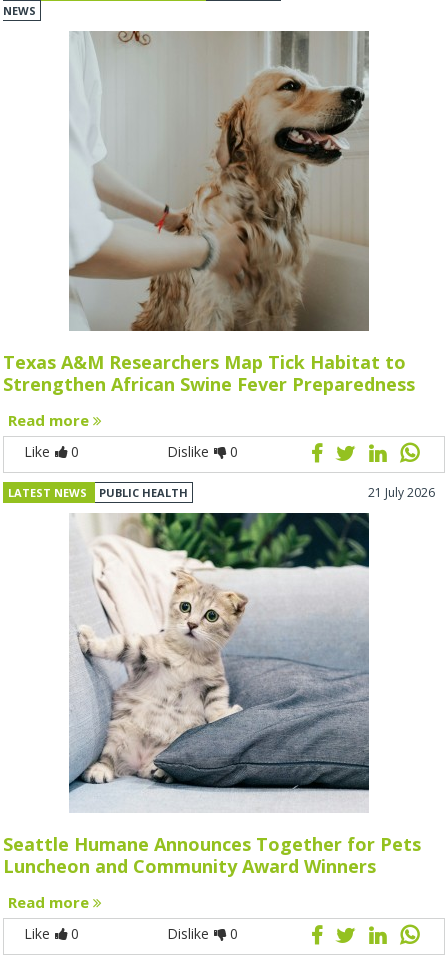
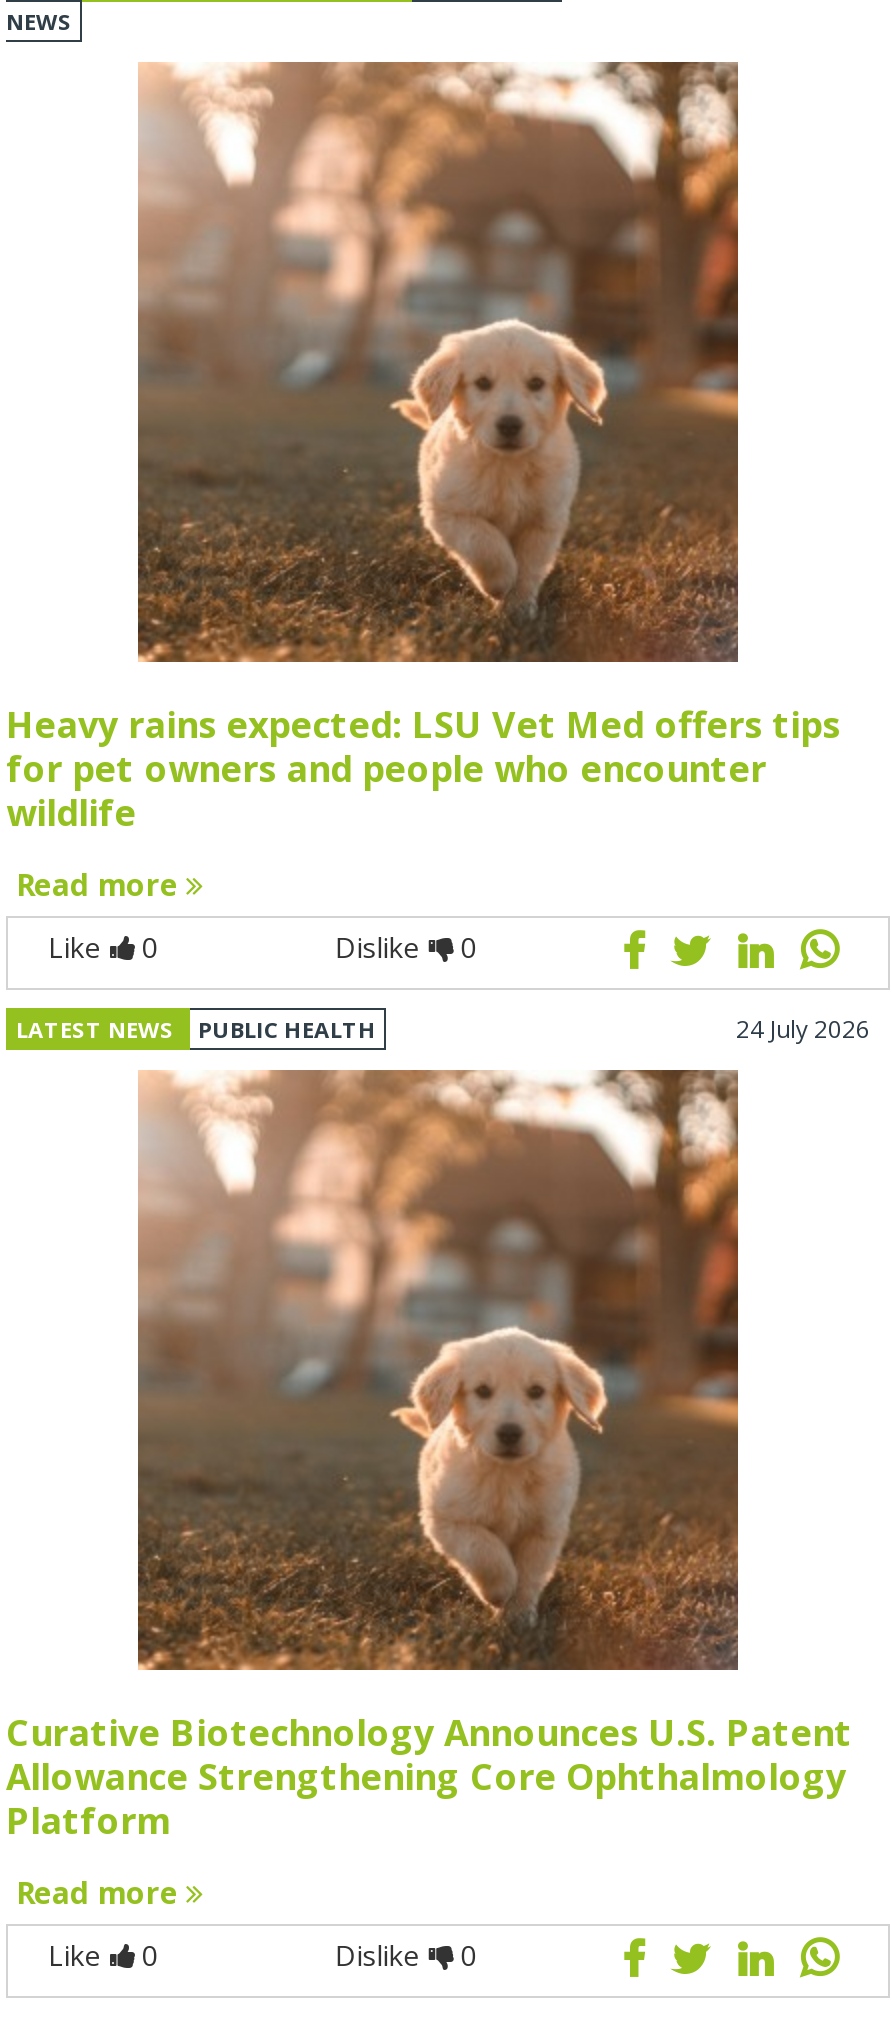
[3,30,415,396] [image] | Texas A&M Researchers Map Tick Habitat to | Strengthen African Swine Fever Preparedness -> [6,62,840,835] [image] | Heavy rains expected: LSU Vet Med offers tips | for pet owners and people who encounter | wildlife
[368,484,435,501] 21 July 2026 -> [736,1011,870,1045] 24 July 2026
[3,512,421,878] [image] | Seattle Humane Announces Together for Pets | Luncheon and Community Award Winners -> [6,1068,852,1843] [image] | Curative Biotechnology Announces U.S. Patent | Allowance Strengthening Core Ophthalmology | Platform

